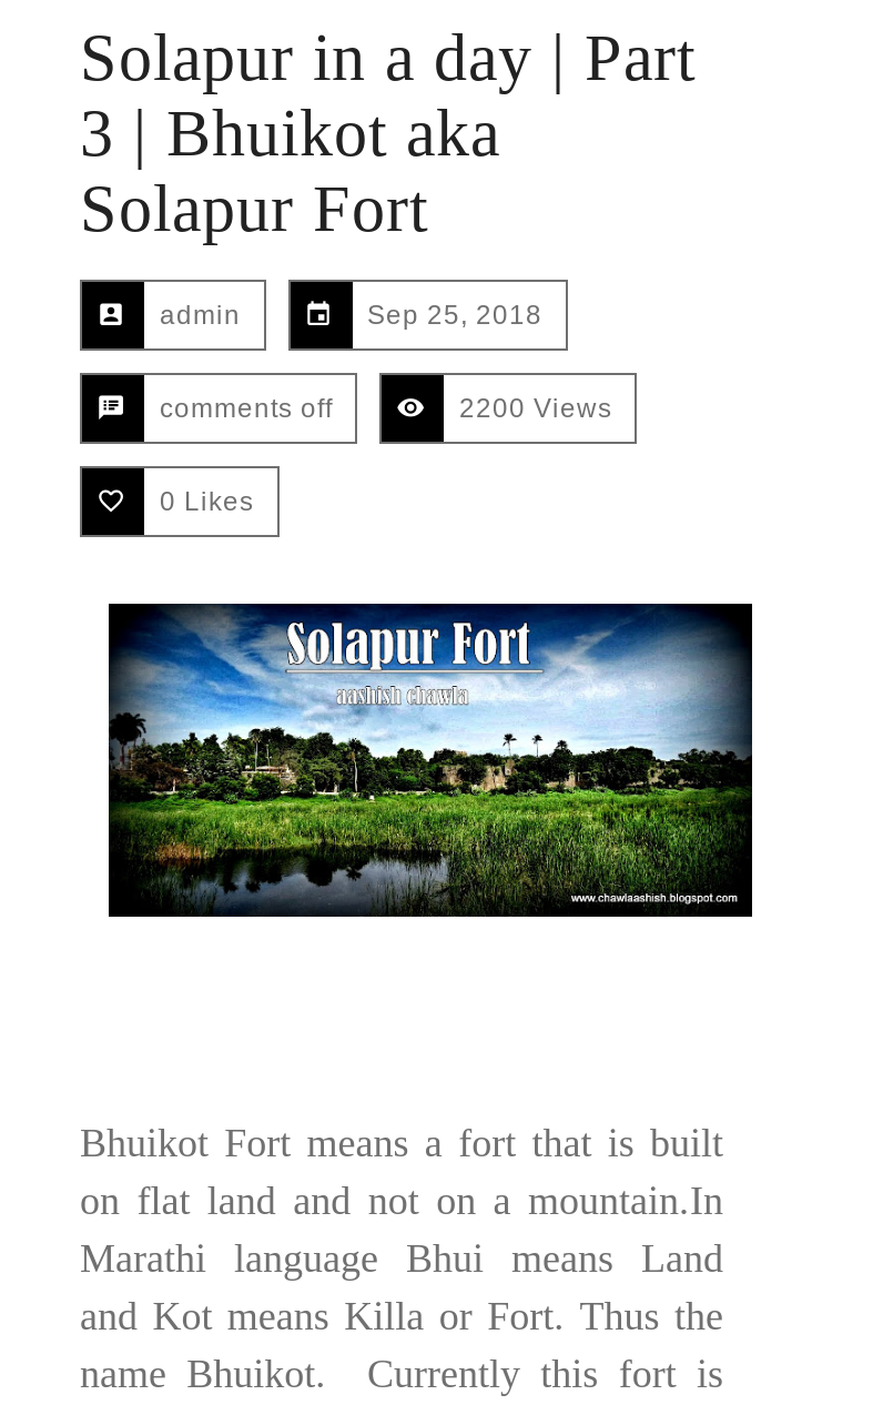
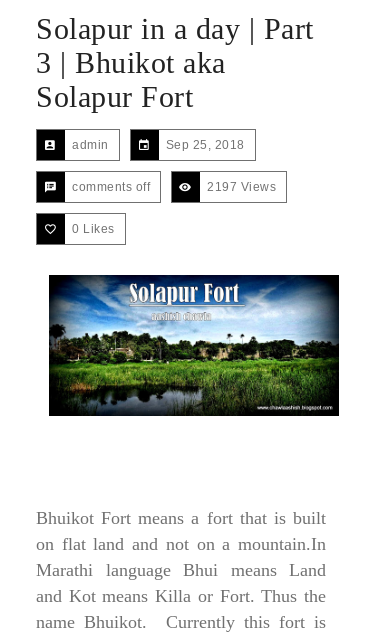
[459,393,612,424] 2200 Views -> [207,180,276,194] 2197 Views

